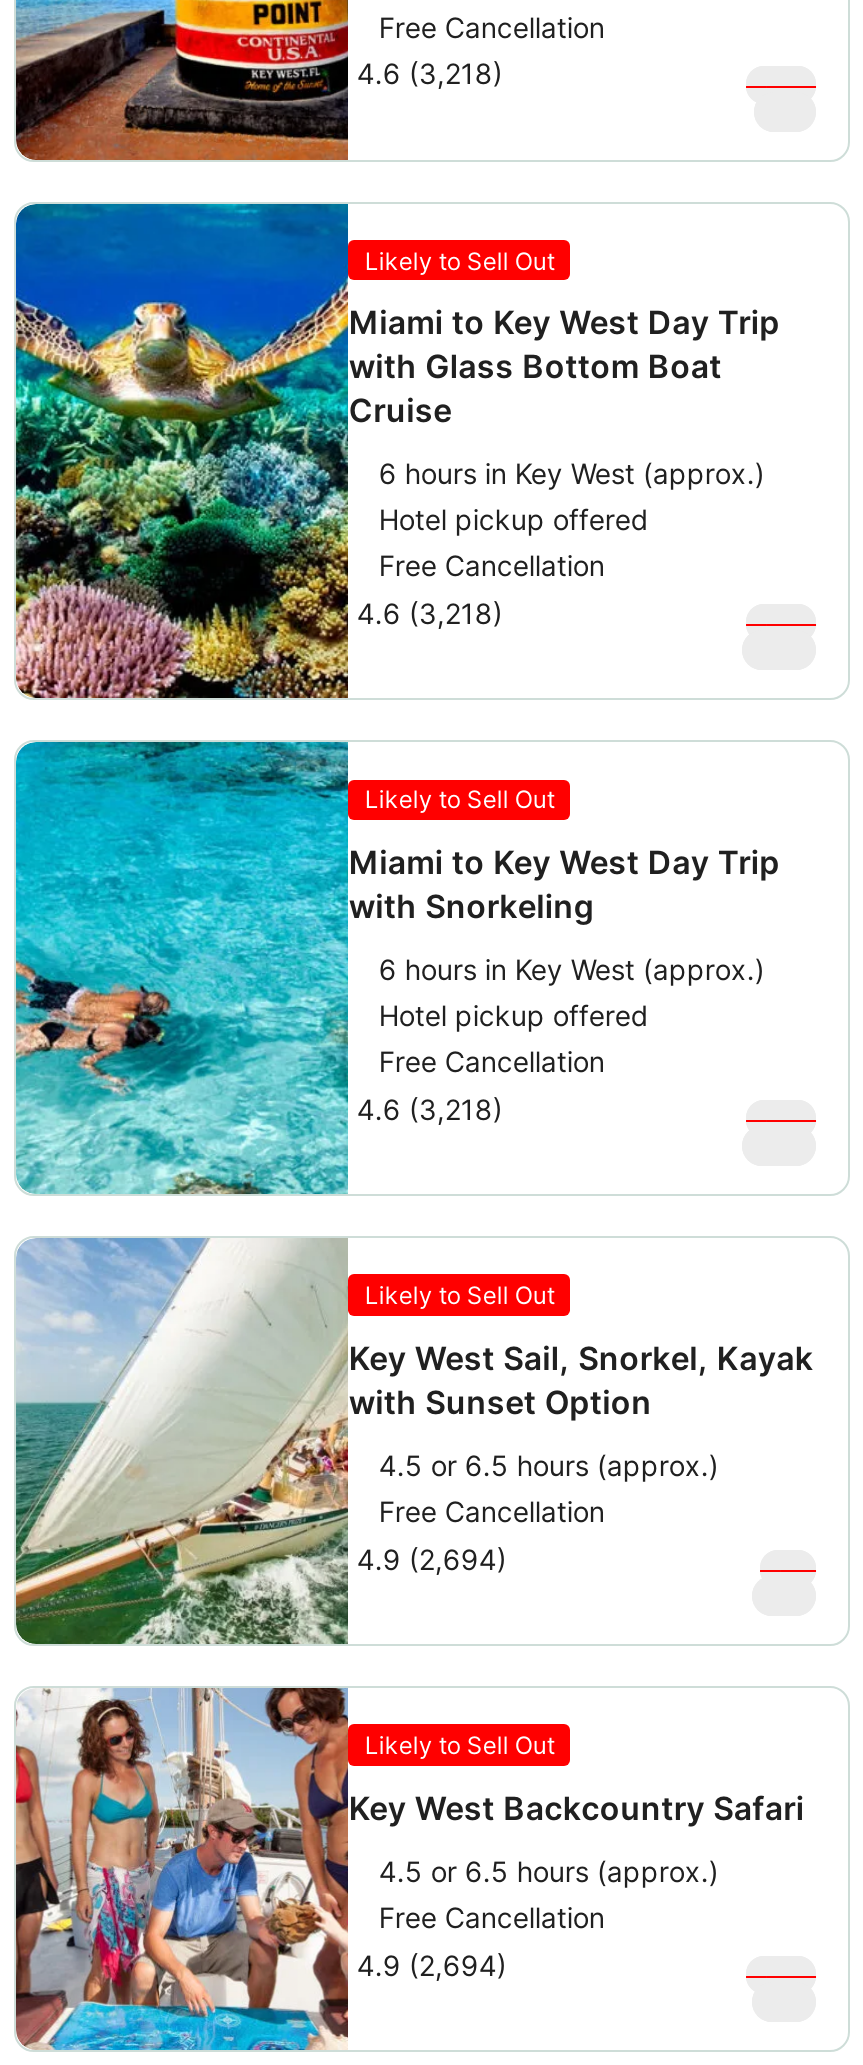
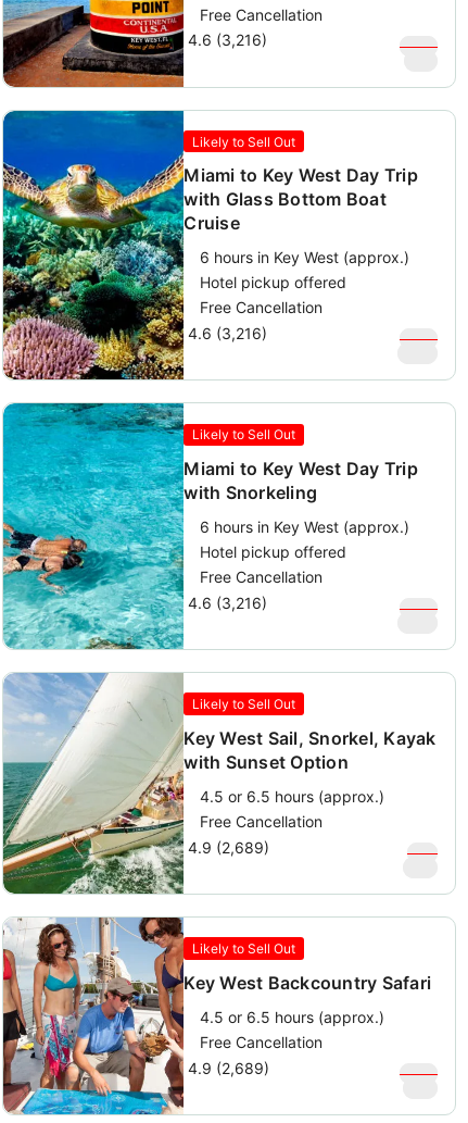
[349,56,503,90] 4.6 (3,218) -> [184,30,268,49] 4.6 (3,216)
[349,596,503,630] 4.6 (3,218) -> [184,324,268,342] 4.6 (3,216)
[349,1092,503,1126] 4.6 (3,218) -> [184,593,268,612] 4.6 (3,216)
[349,1541,507,1575] 4.9 (2,694) -> [184,838,270,856] 4.9 (2,689)
[349,1947,507,1981] 4.9 (2,694) -> [184,1058,270,1077] 4.9 (2,689)

